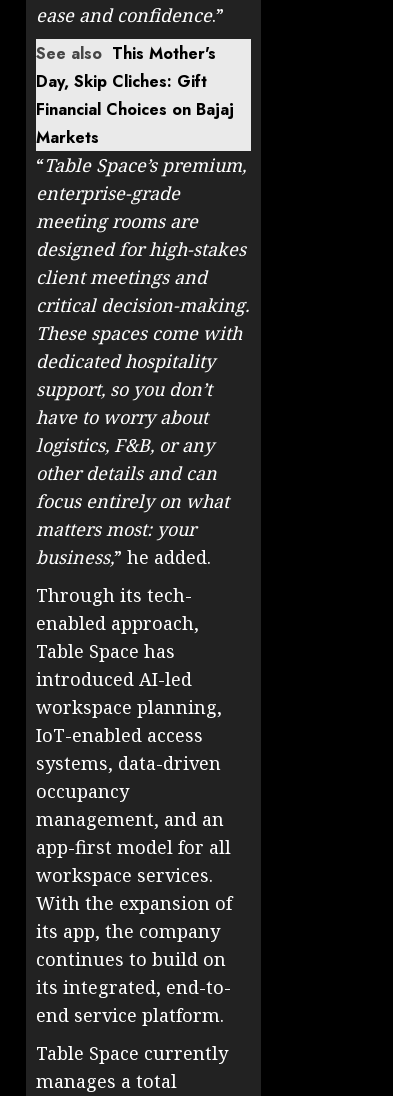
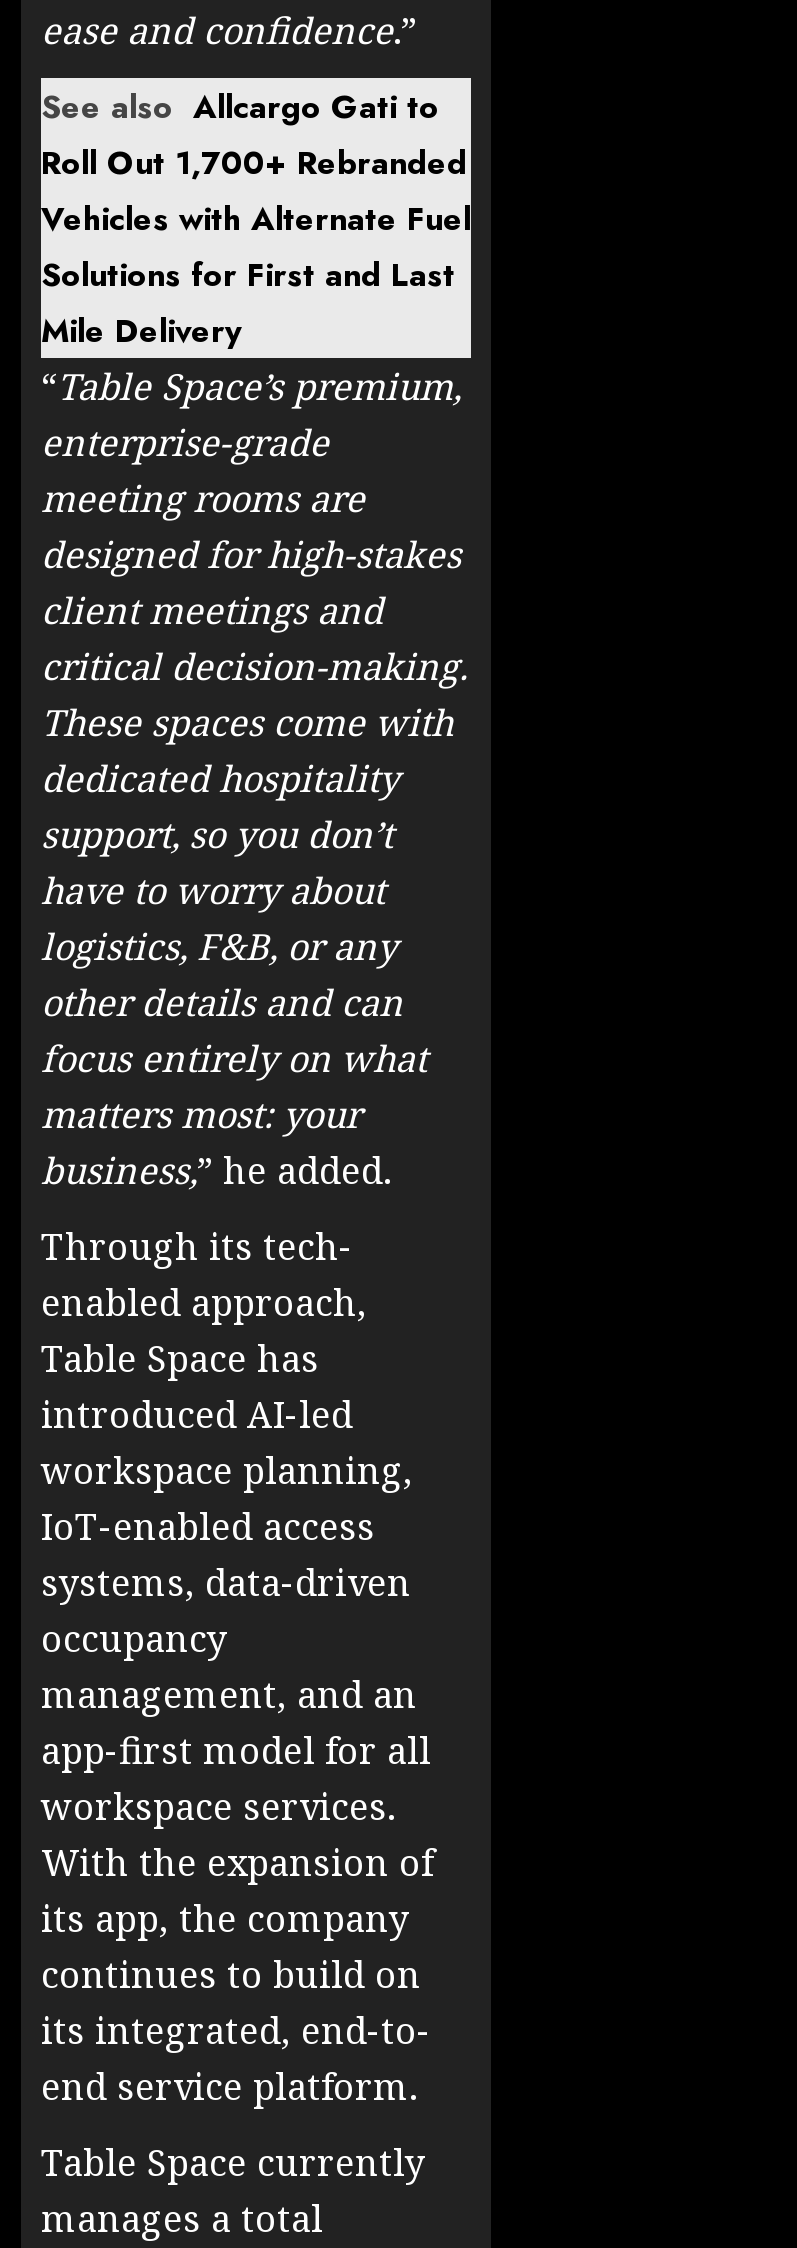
[36,42,234,149] See also This Mother's | Day, Skip Cliches: Gift | Financial Choices on Bajaj | Markets -> [41,84,471,354] See also Allcargo Gati to | Roll Out 1,700+ Rebranded | Vehicles with Alternate Fuel | Solutions for First and Last | Mile Delivery

